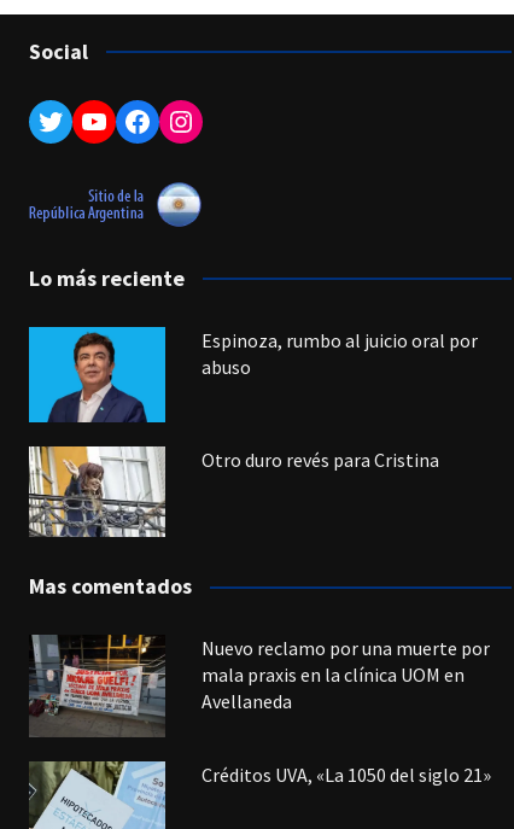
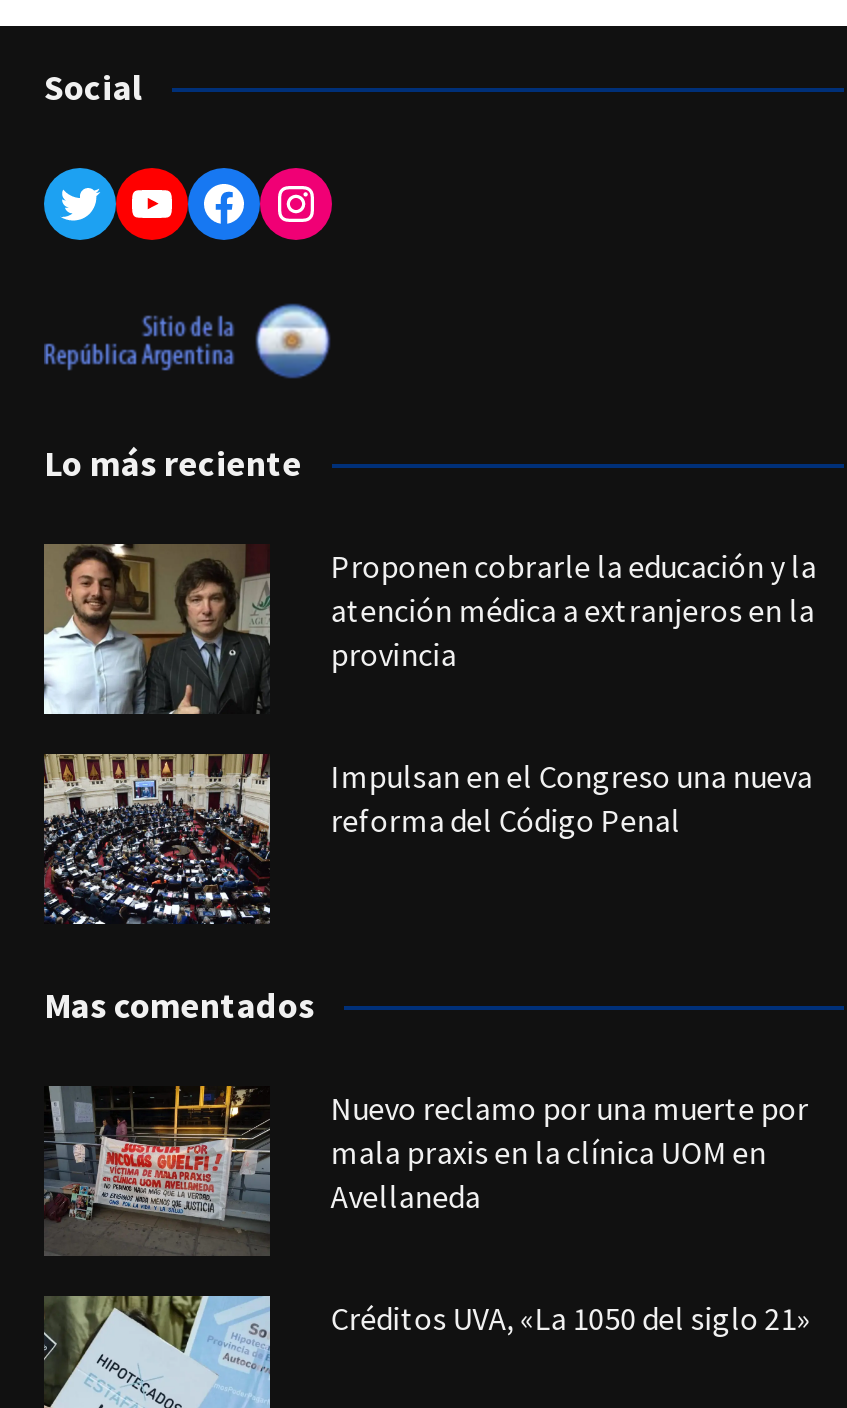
[28,326,478,424] [image] | Espinoza, rumbo al juicio oral por | abuso -> [42,541,817,717] [image] | Proponen cobrarle la educación y la | atención médica a extranjeros en la | provincia
[28,445,440,537] [image] | Otro duro revés para Cristina -> [44,753,813,925] [image] | Impulsan en el Congreso una nueva | reforma del Código Penal

